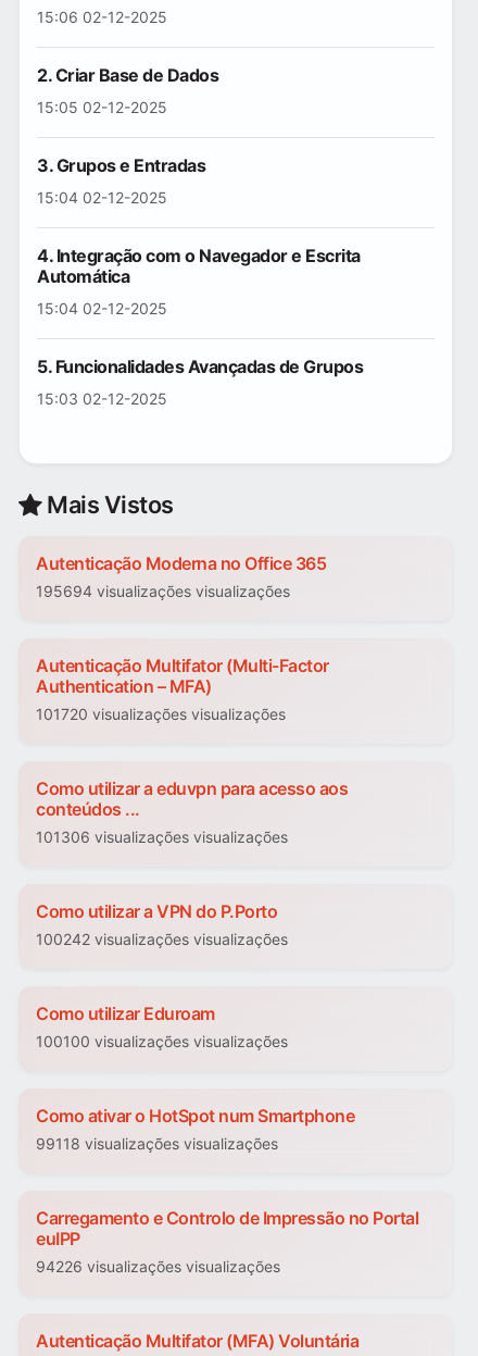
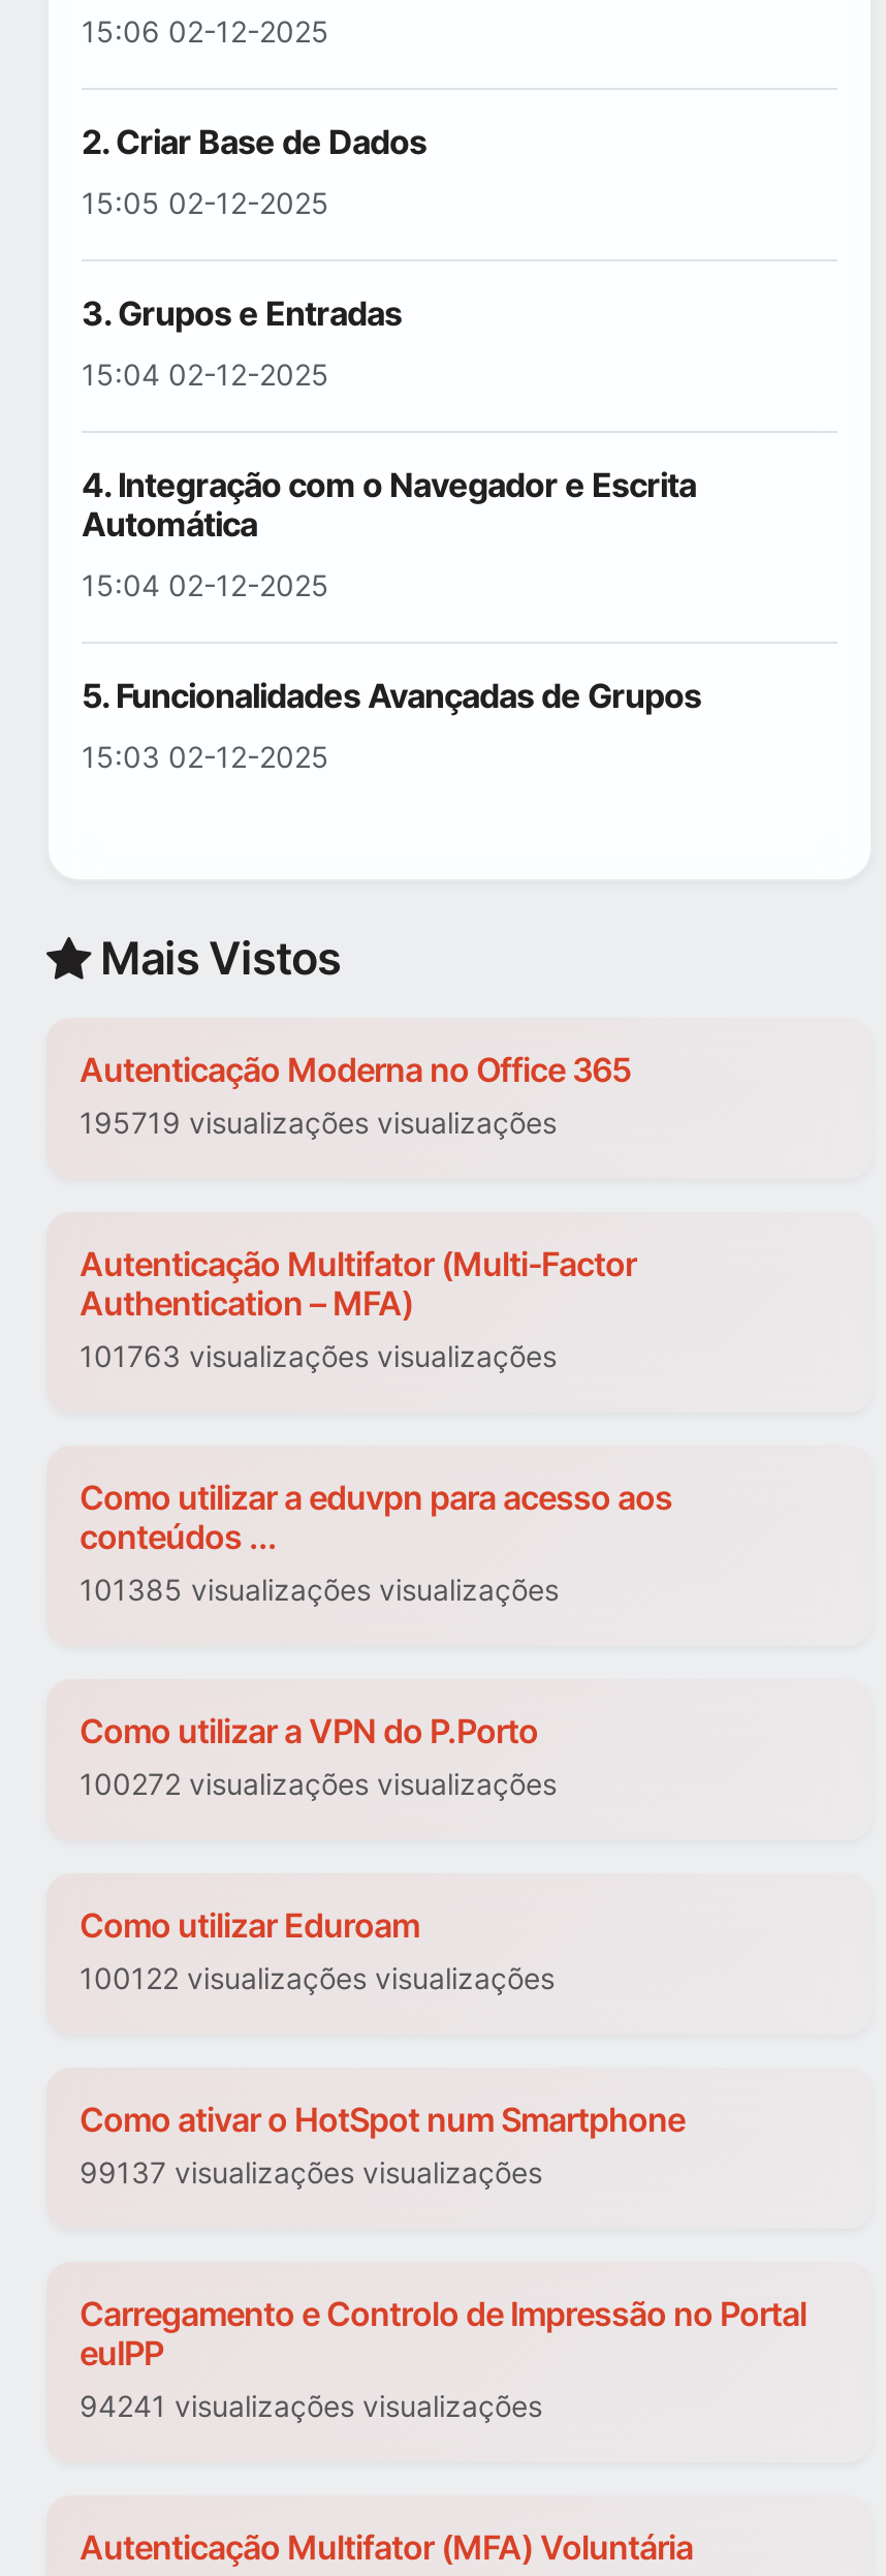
[36,582,290,601] 195694 visualizações visualizações -> [80,1106,557,1141] 195719 visualizações visualizações
[36,705,286,724] 101720 visualizações visualizações -> [80,1339,557,1374] 101763 visualizações visualizações
[36,828,288,847] 101306 visualizações visualizações -> [80,1573,559,1608] 101385 visualizações visualizações
[36,930,288,949] 100242 visualizações visualizações -> [80,1767,557,1802] 100272 visualizações visualizações
[36,1032,288,1051] 100100 visualizações visualizações -> [80,1961,555,1996] 100122 visualizações visualizações
[36,1135,278,1153] 99118 visualizações visualizações -> [80,2155,542,2191] 99137 visualizações visualizações
[36,1258,280,1276] 94226 visualizações visualizações -> [80,2389,542,2424] 94241 visualizações visualizações

